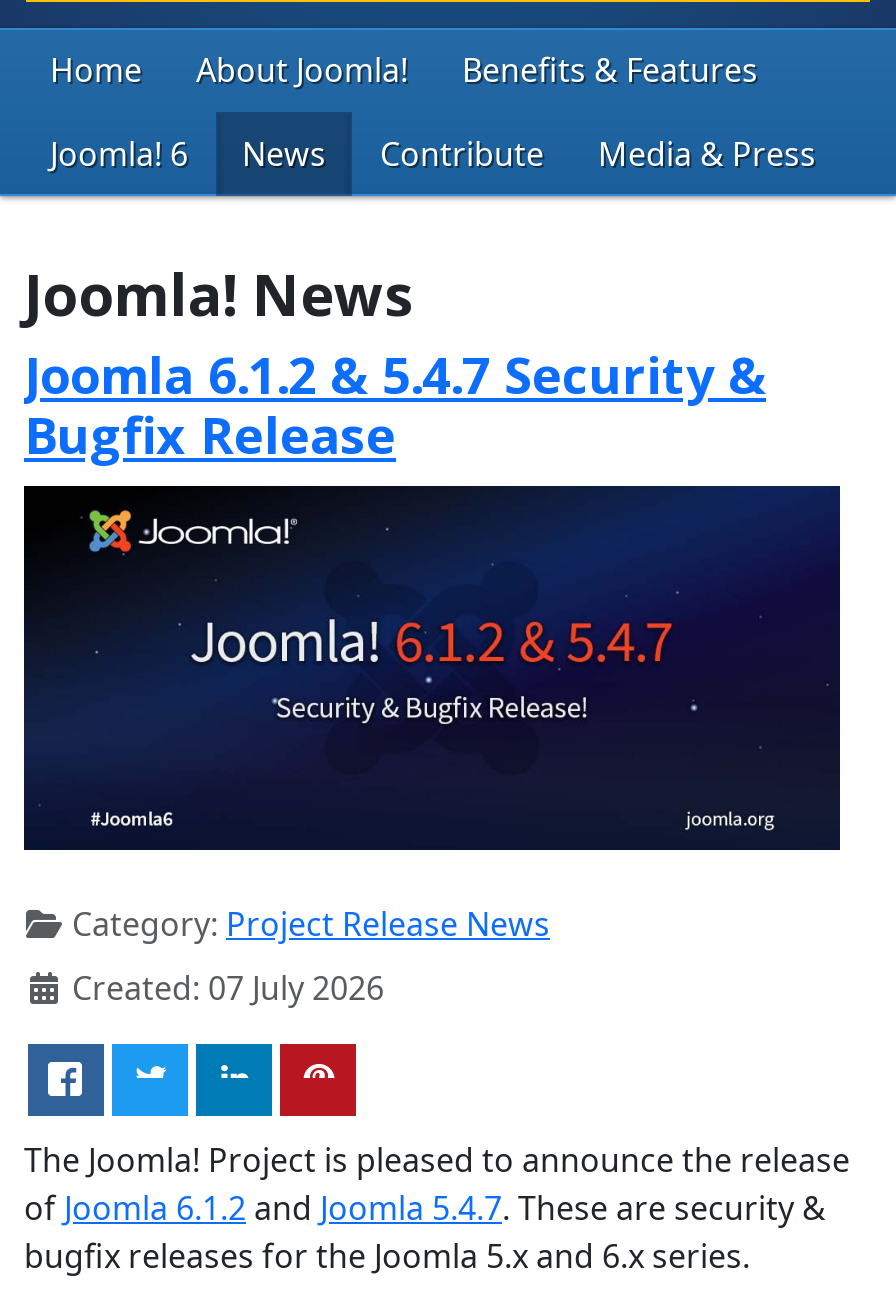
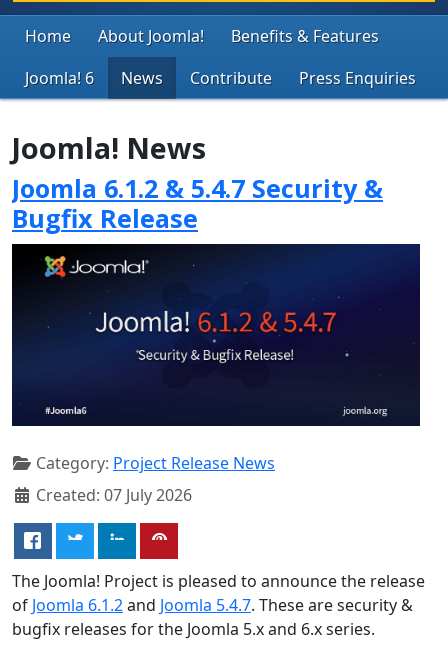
[598,132,816,176] Media & Press -> [299,67,416,89] Press Enquiries

